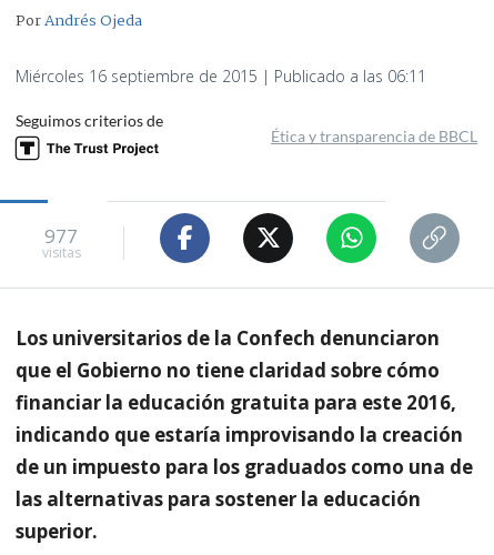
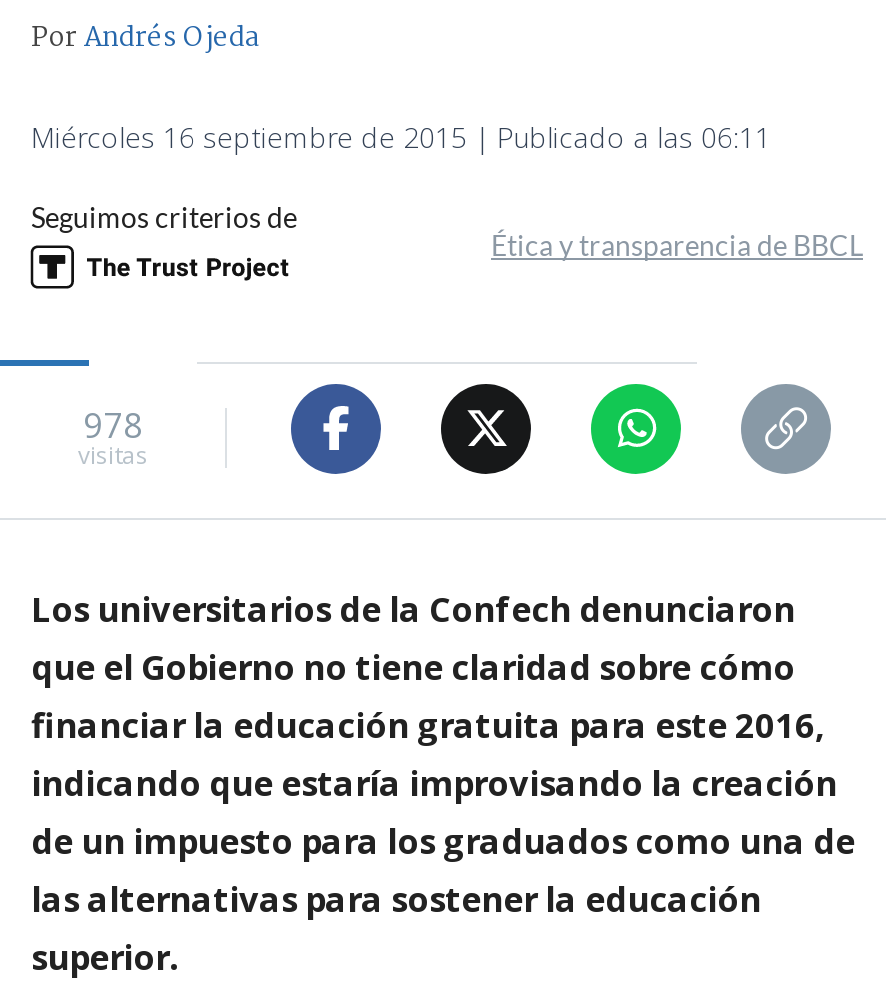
[44,223,78,249] 977 -> [83,403,143,449] 978

